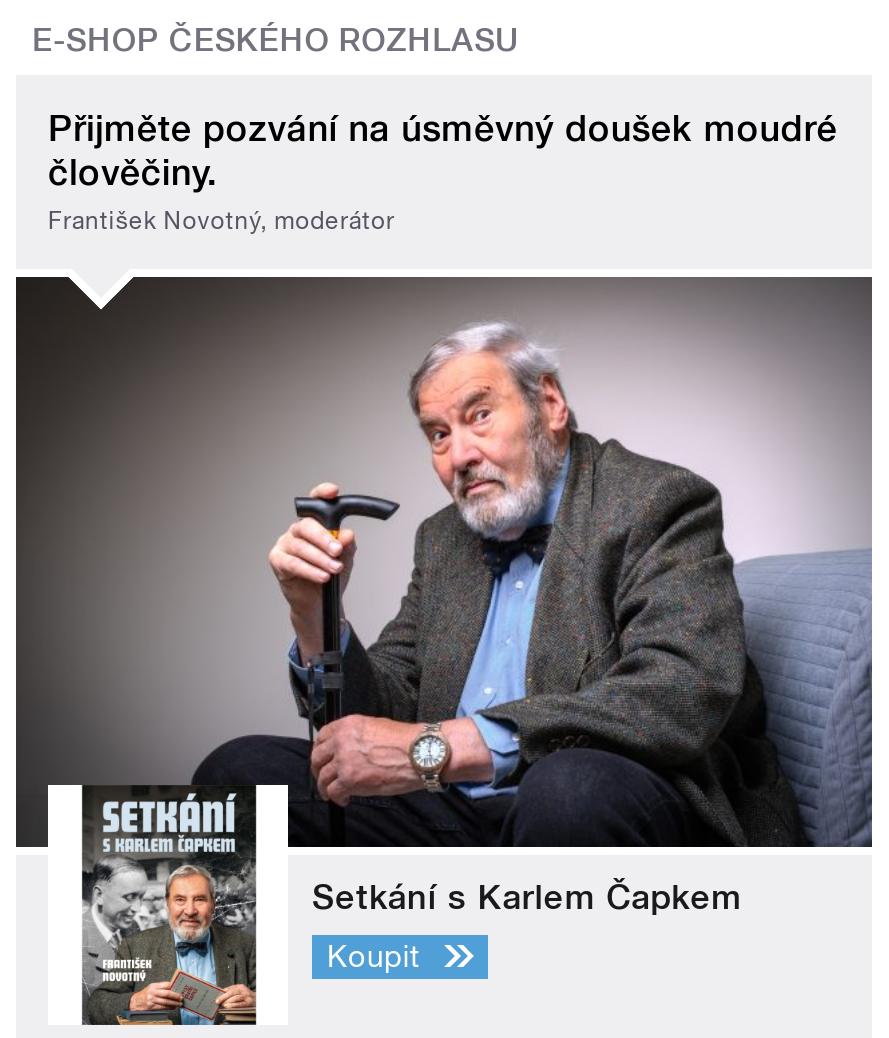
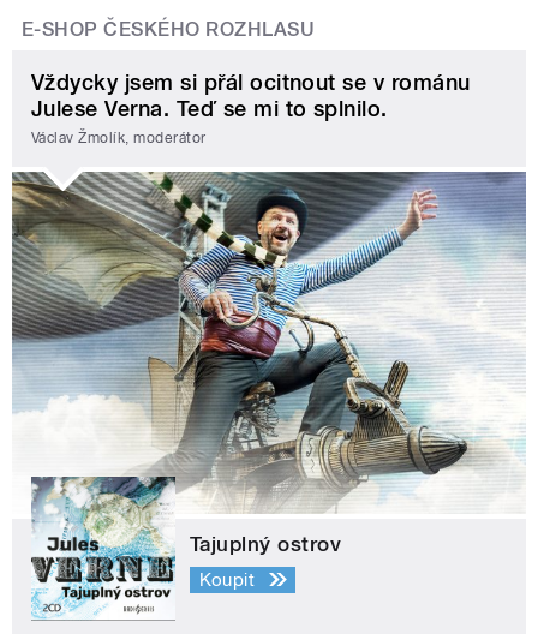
[48,107,837,234] Přijměte pozvání na úsměvný doušek moudré | člověčiny. | František Novotný, moderátor -> [31,70,470,146] Vždycky jsem si přál ocitnout se v románu | Julese Verna. Teď se mi to splnilo. | Václav Žmolík, moderátor
[14,275,874,1027] [image] | Setkání s Karlem Čapkem -> [11,172,527,621] [image] | Tajuplný ostrov

